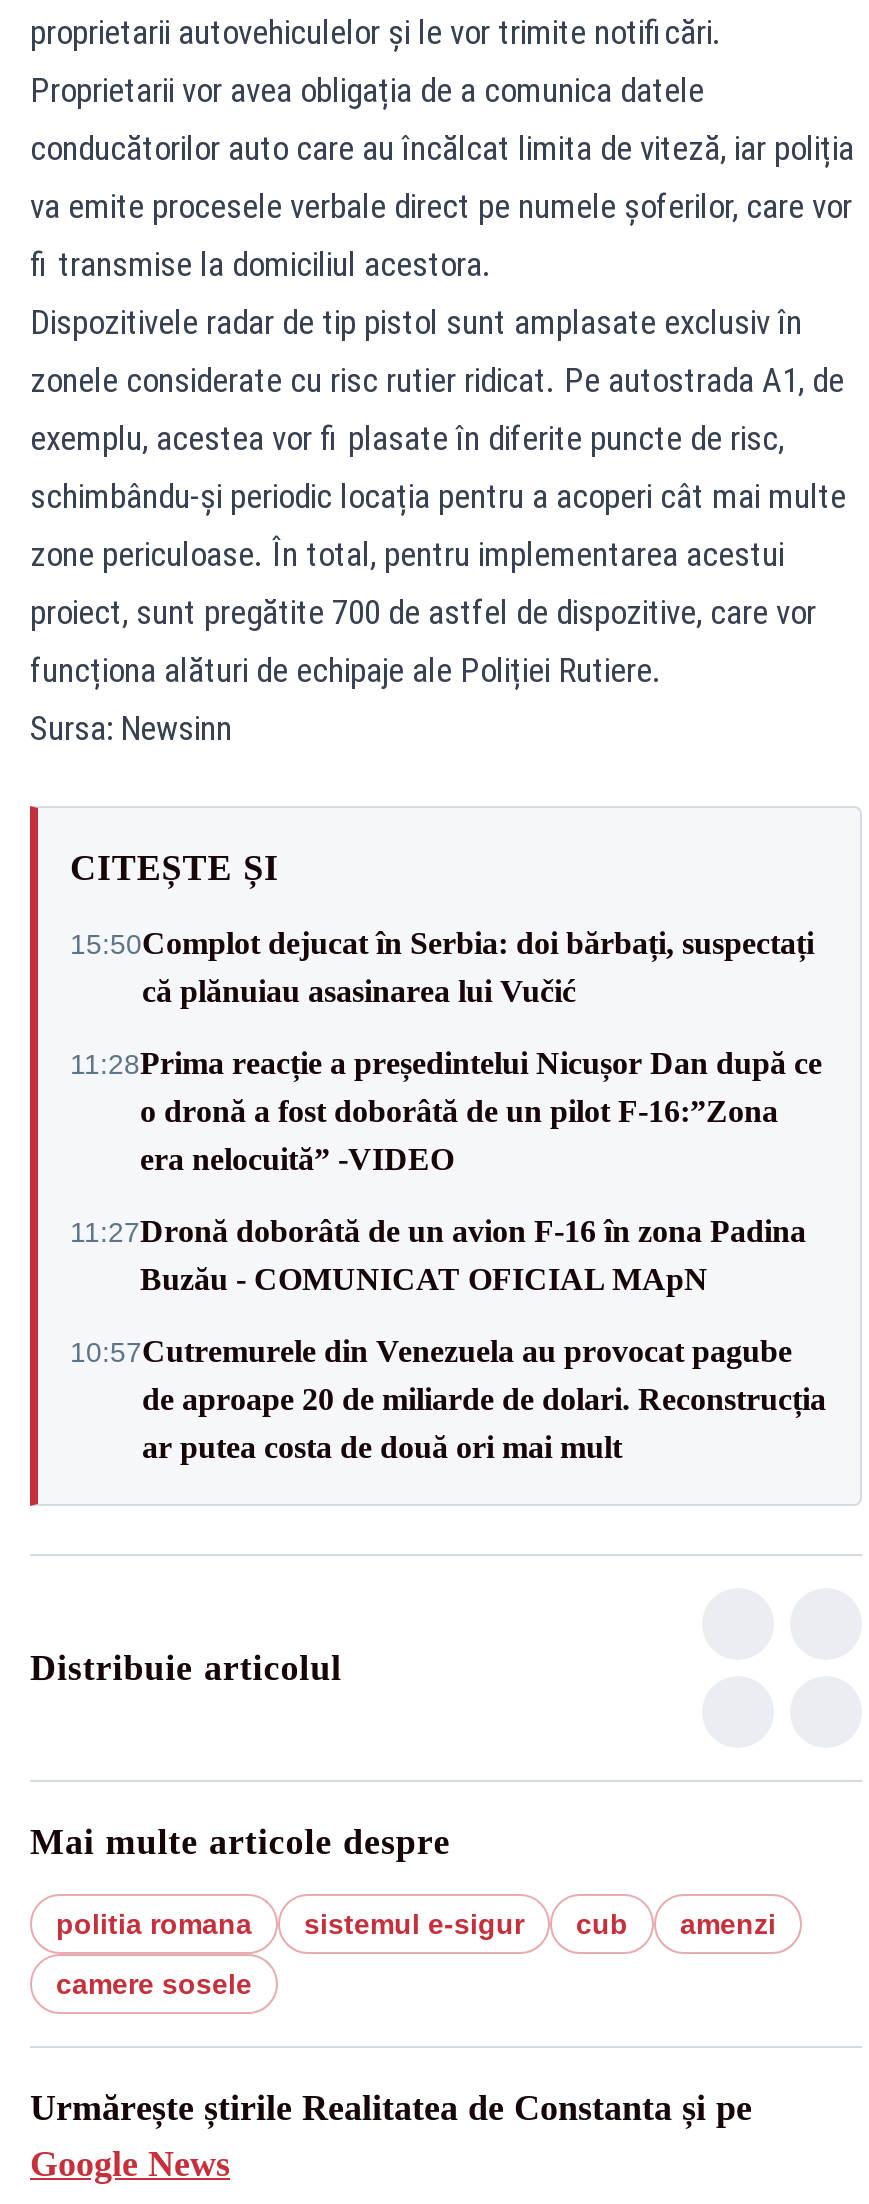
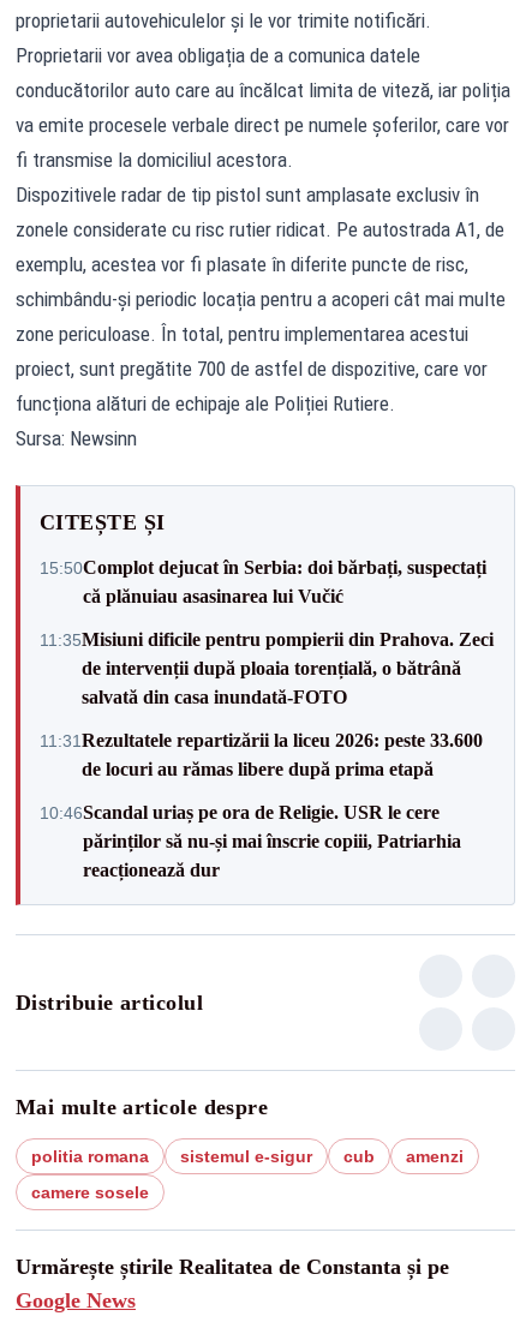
[70,1046,822,1176] 11:28Prima reacție a președintelui Nicușor Dan după ce | o dronă a fost doborâtă de un pilot F-16:”Zona | era nelocuită” -VIDEO -> [40,629,494,707] 11:35Misiuni dificile pentru pompierii din Prahova. Zeci | de intervenții după ploaia torențială, o bătrână | salvată din casa inundată-FOTO
[70,1214,806,1296] 11:27Dronă doborâtă de un avion F‑16 în zona Padina | Buzău - COMUNICAT OFICIAL MApN -> [40,729,483,779] 11:31Rezultatele repartizării la liceu 2026: peste 33.600 | de locuri au rămas libere după prima etapă
[70,1334,826,1464] 10:57Cutremurele din Venezuela au provocat pagube | de aproape 20 de miliarde de dolari. Reconstrucția | ar putea costa de două ori mai mult -> [40,801,461,880] 10:46Scandal uriaș pe ora de Religie. USR le cere | părinților să nu-și mai înscrie copiii, Patriarhia | reacționează dur

